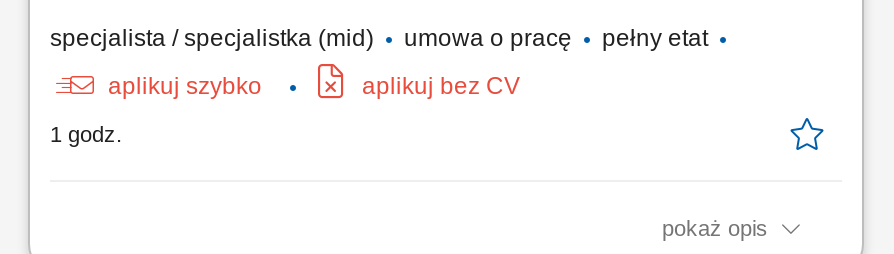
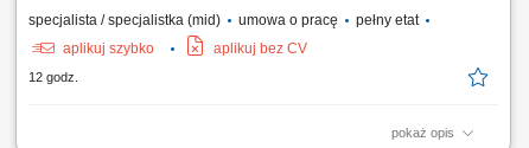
[50,122,122,146] 1 godz. -> [28,70,78,84] 12 godz.

